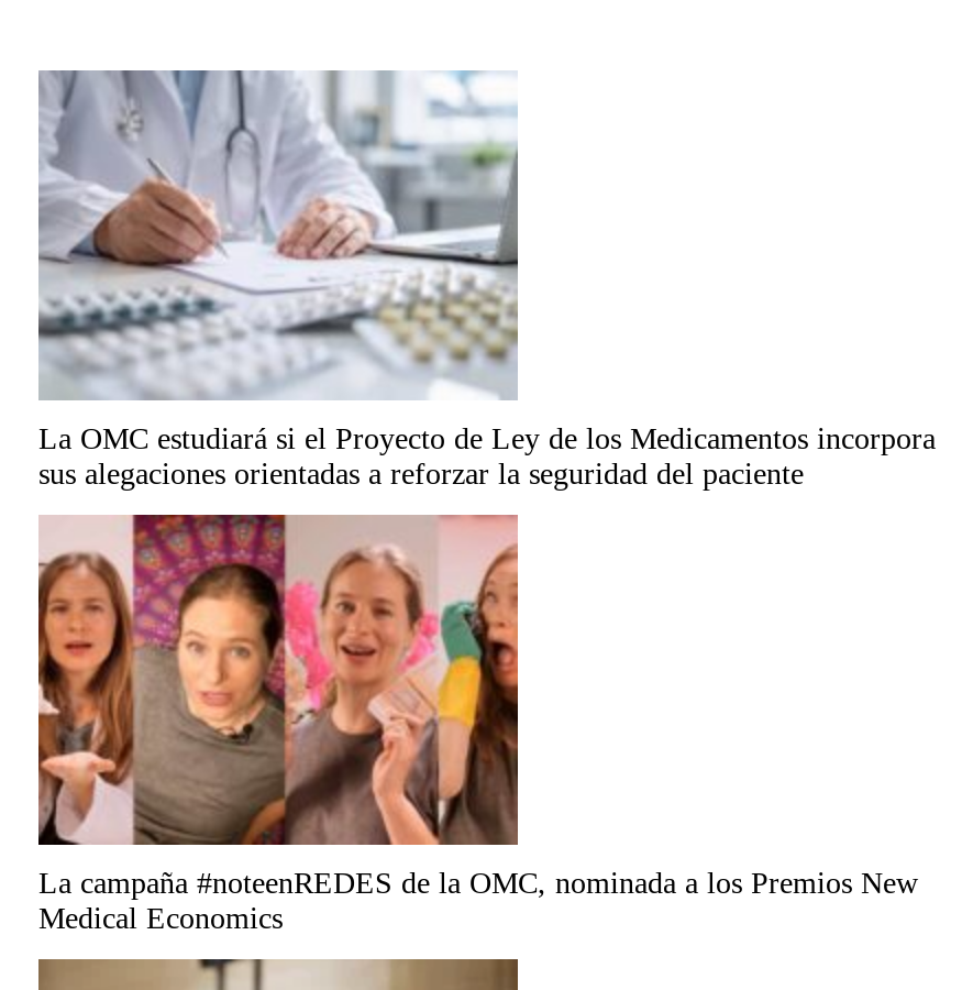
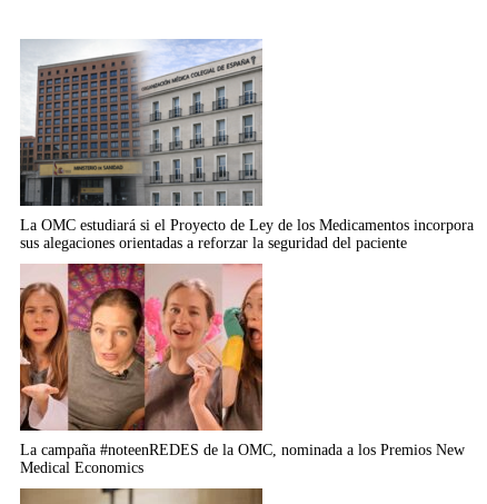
[38,68,518,400] [image] -> [19,39,264,207] [image]

